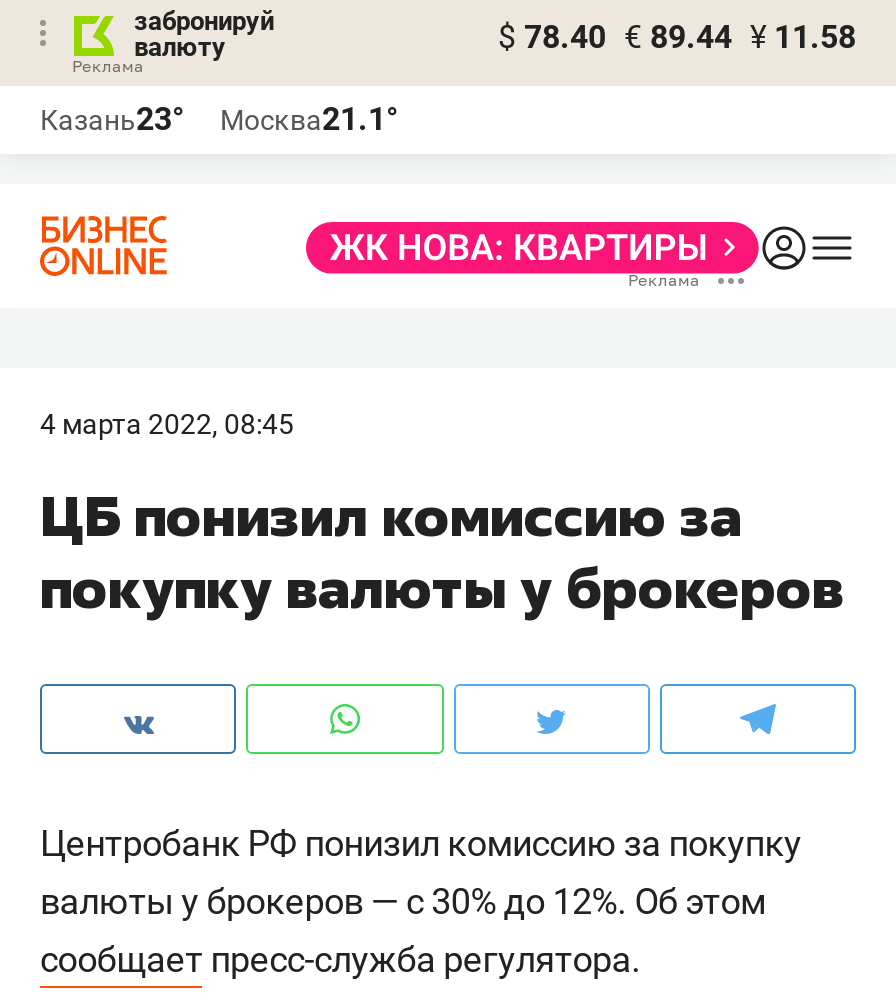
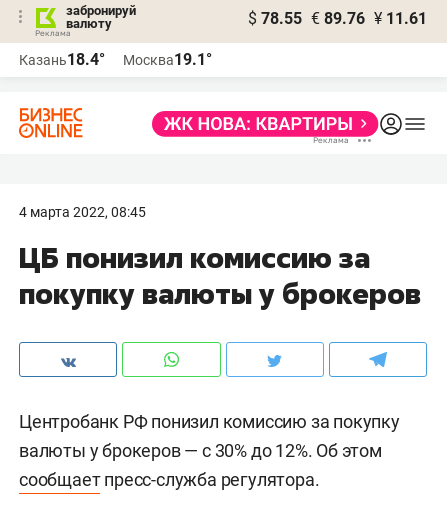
[498,18,856,56] $ 78.40 € 89.44 ¥ 11.58 -> [248,9,427,28] $ 78.55 € 89.76 ¥ 11.61
[40,100,184,138] Казань23° -> [19,50,105,69] Казань18.4°
[220,100,398,138] Москва21.1° -> [123,50,212,69] Москва19.1°

